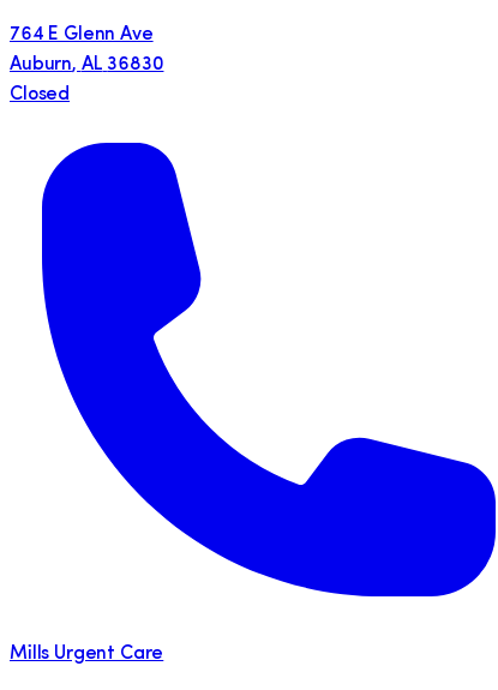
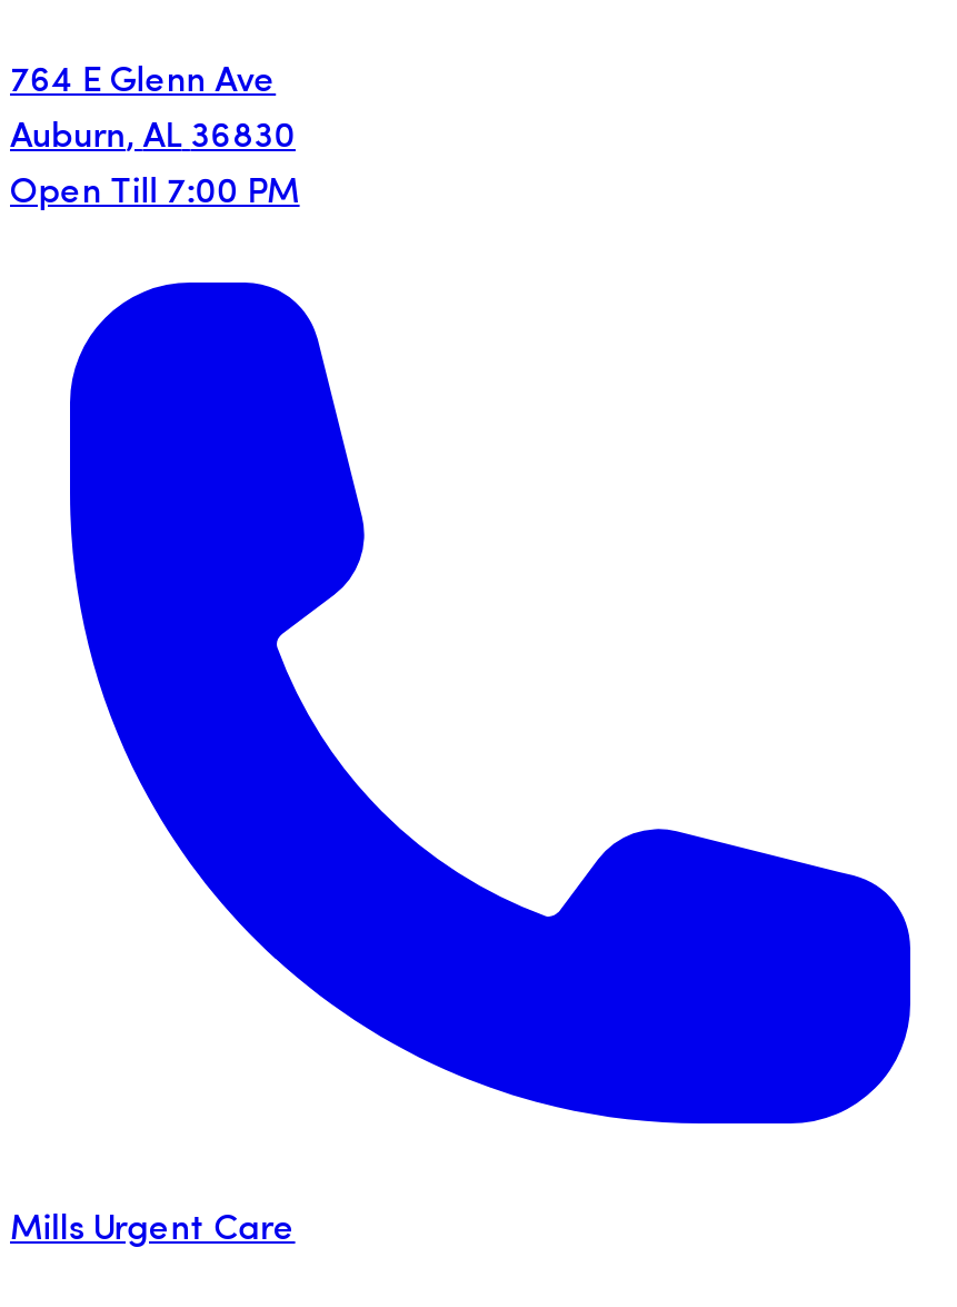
[10,85,70,104] Closed -> [10,176,300,211] Open Till 7:00 PM

